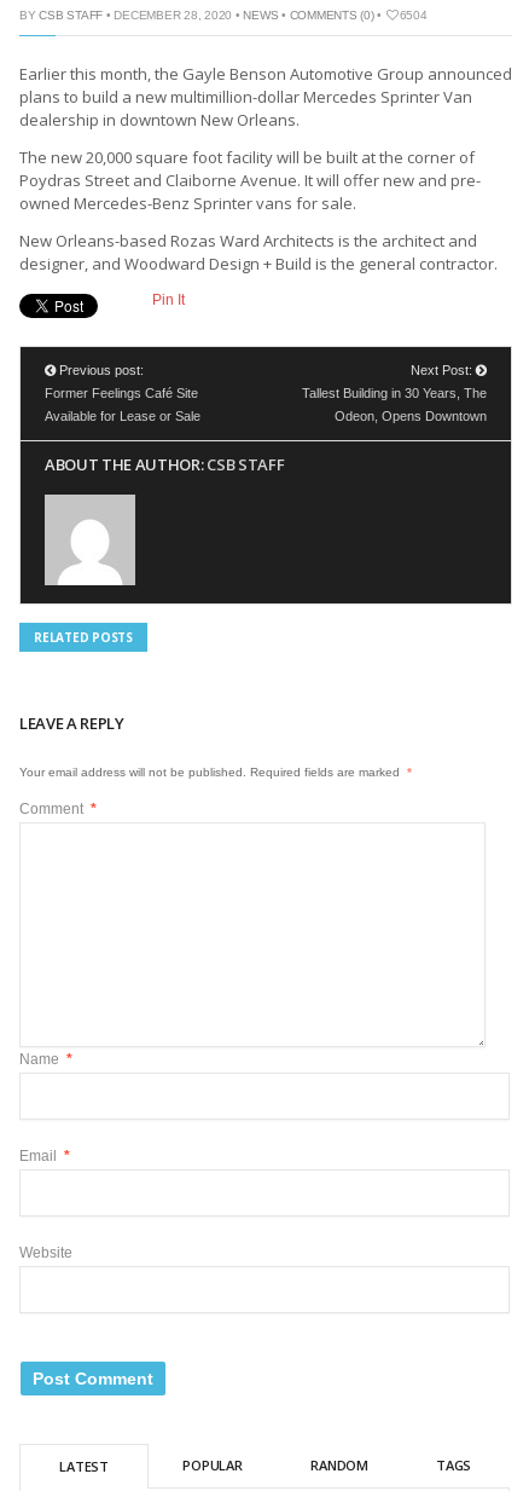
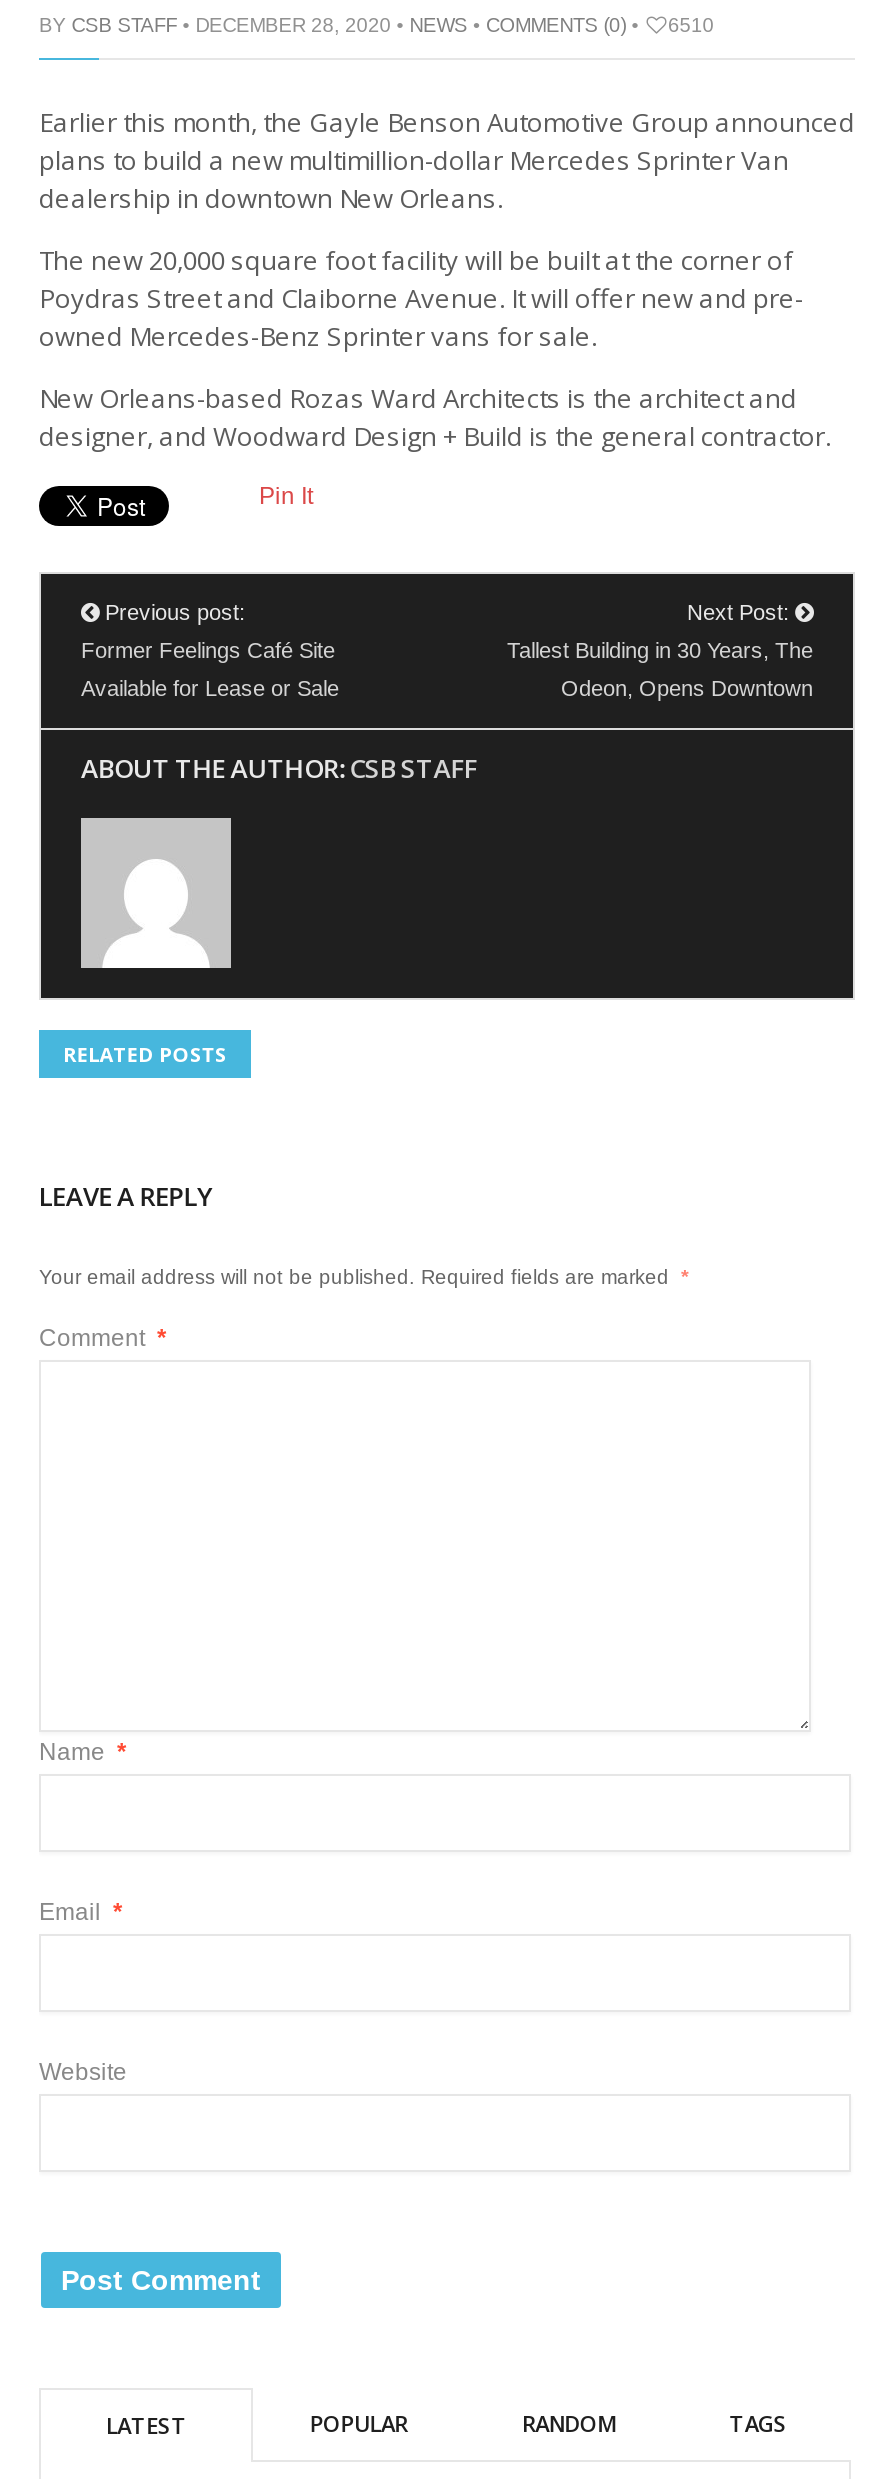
[19,8,427,22] BY CSB STAFF • DECEMBER 28, 2020 • NEWS • COMMENTS (0) • 6504 -> [39,14,714,36] BY CSB STAFF • DECEMBER 28, 2020 • NEWS • COMMENTS (0) • 6510

